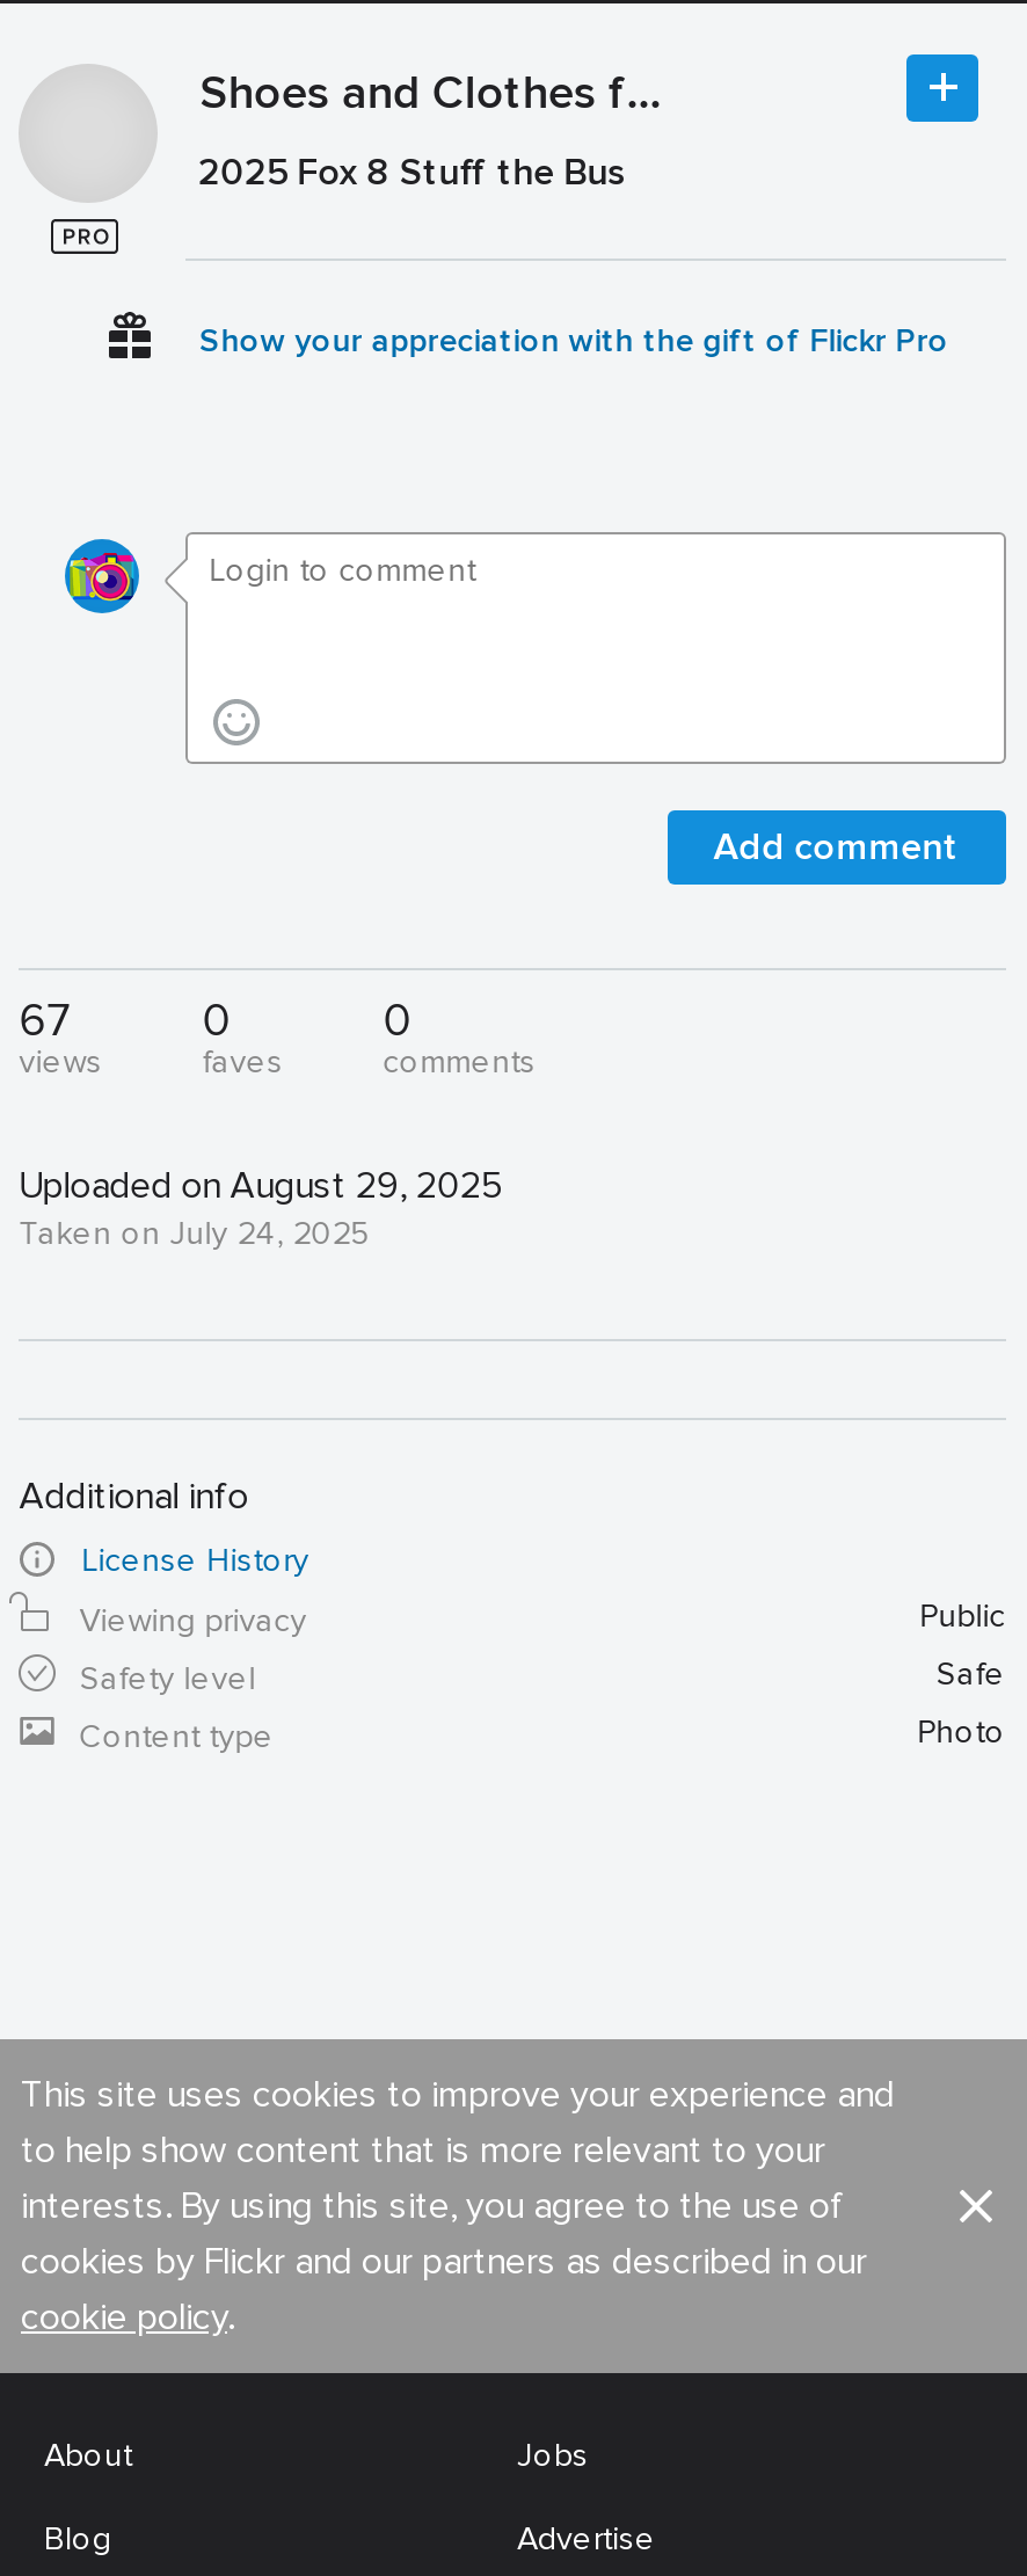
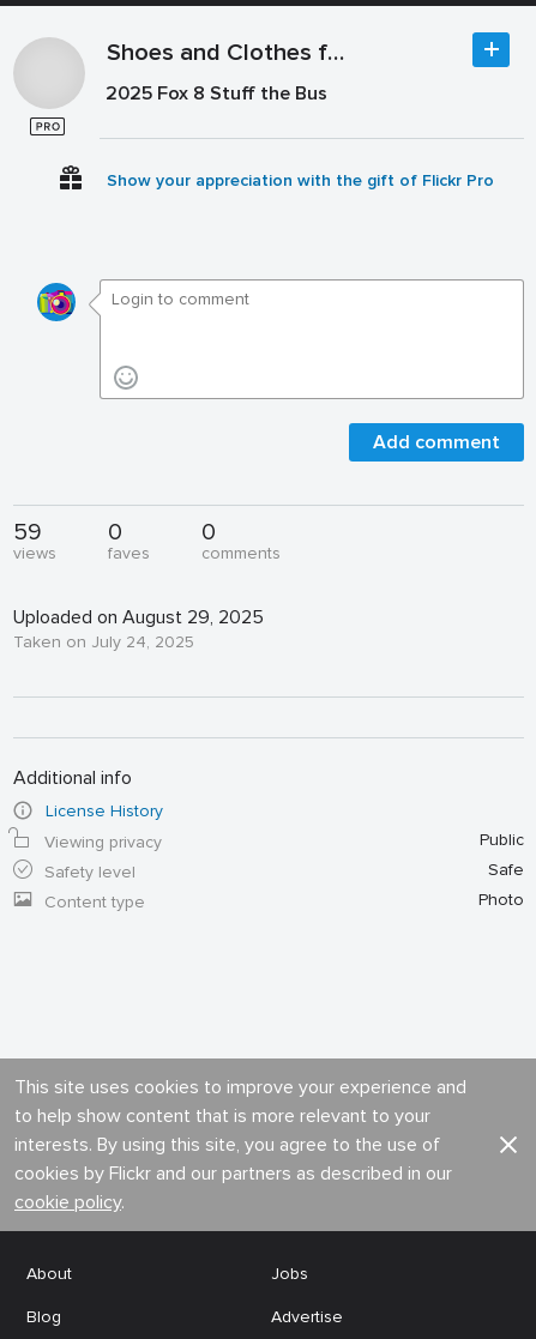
[19,994,72,1049] 67 -> [13,518,42,547] 59

